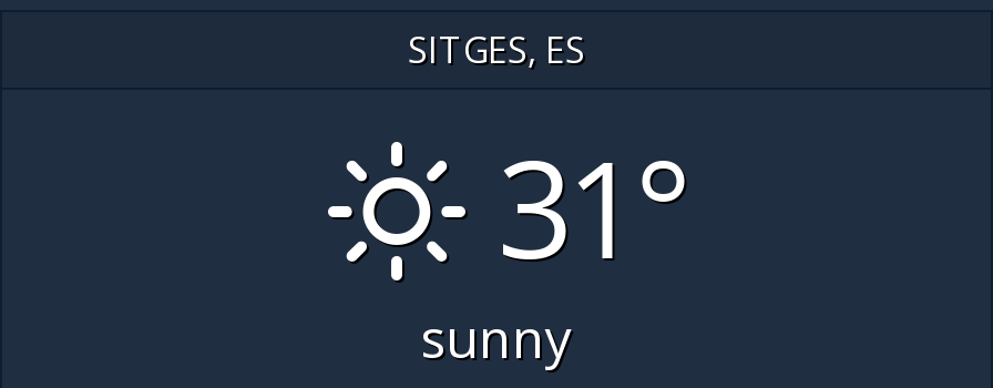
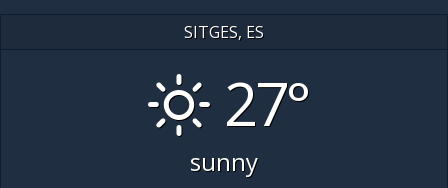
[497,117,683,299] 31° -> [224,62,308,144] 27°

